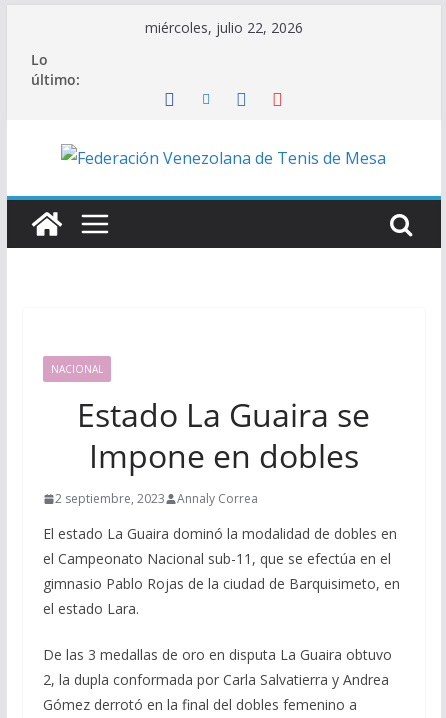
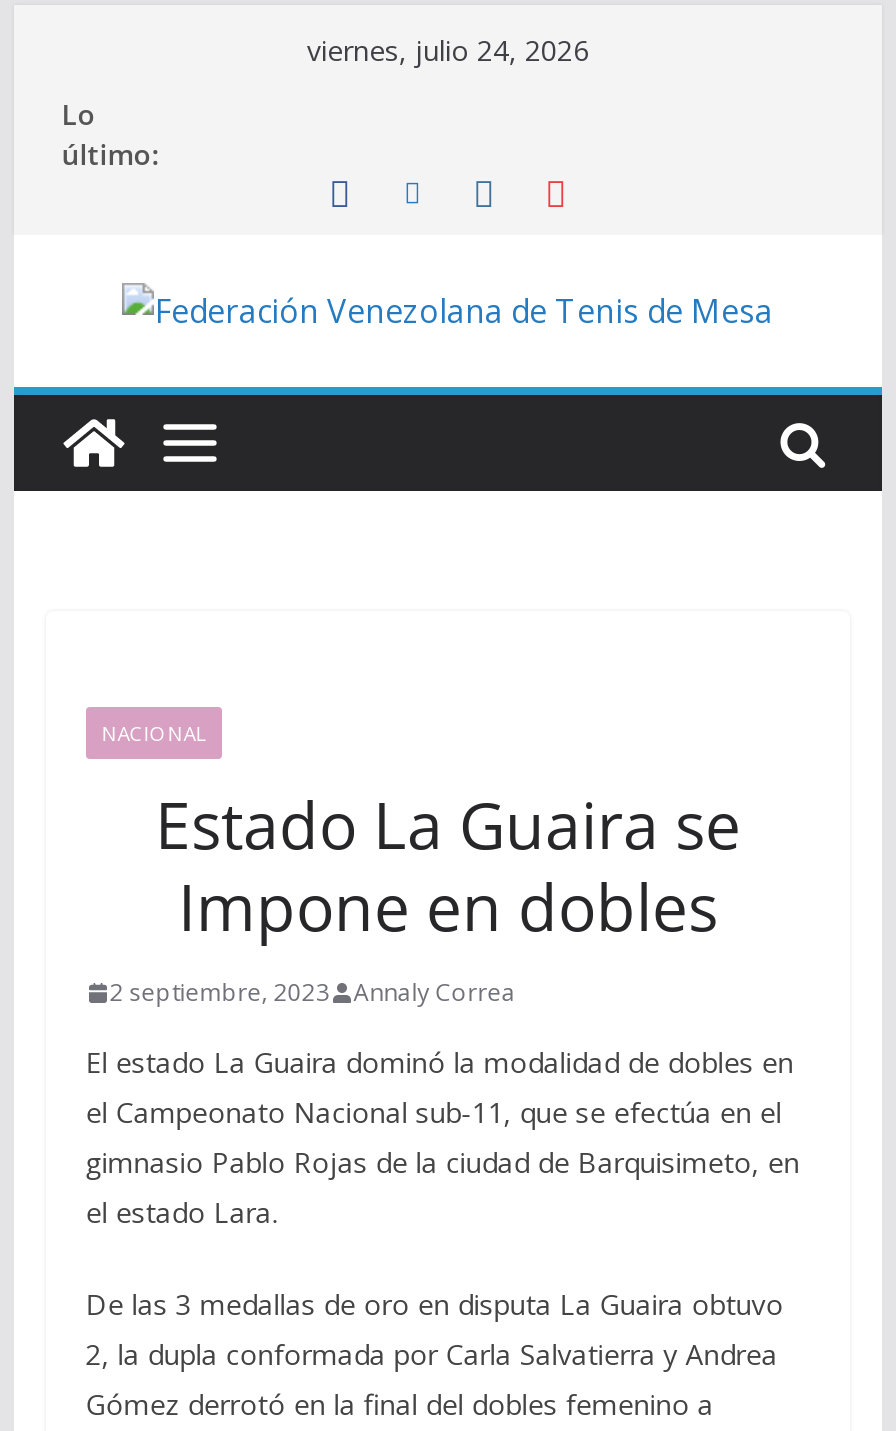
[145,18,303,37] miércoles, julio 22, 2026 -> [307,31,589,69] viernes, julio 24, 2026

